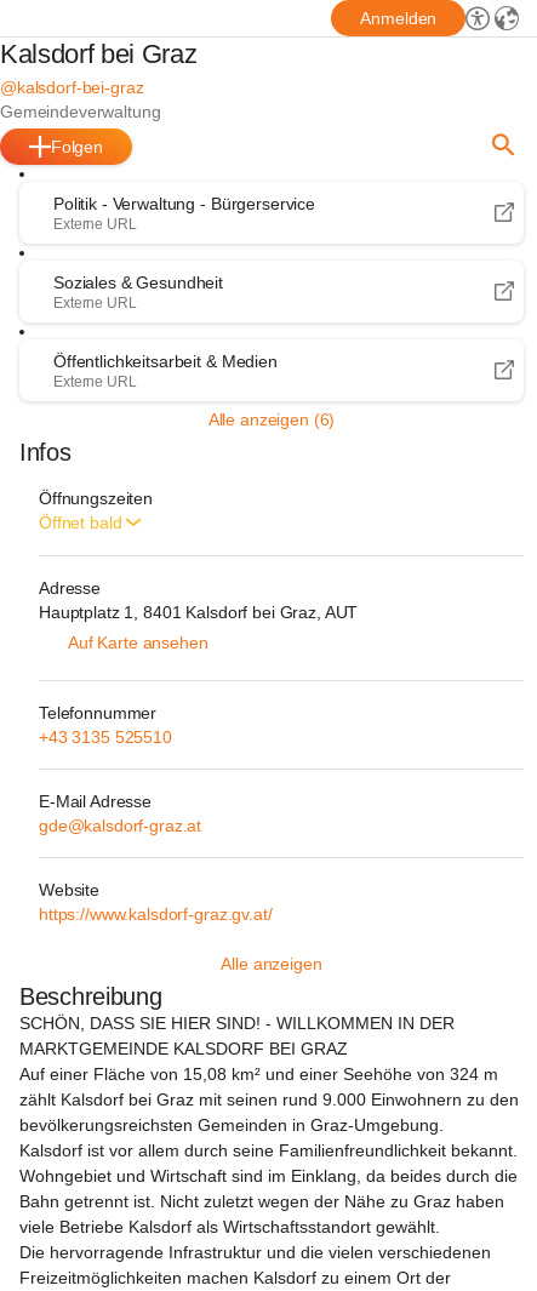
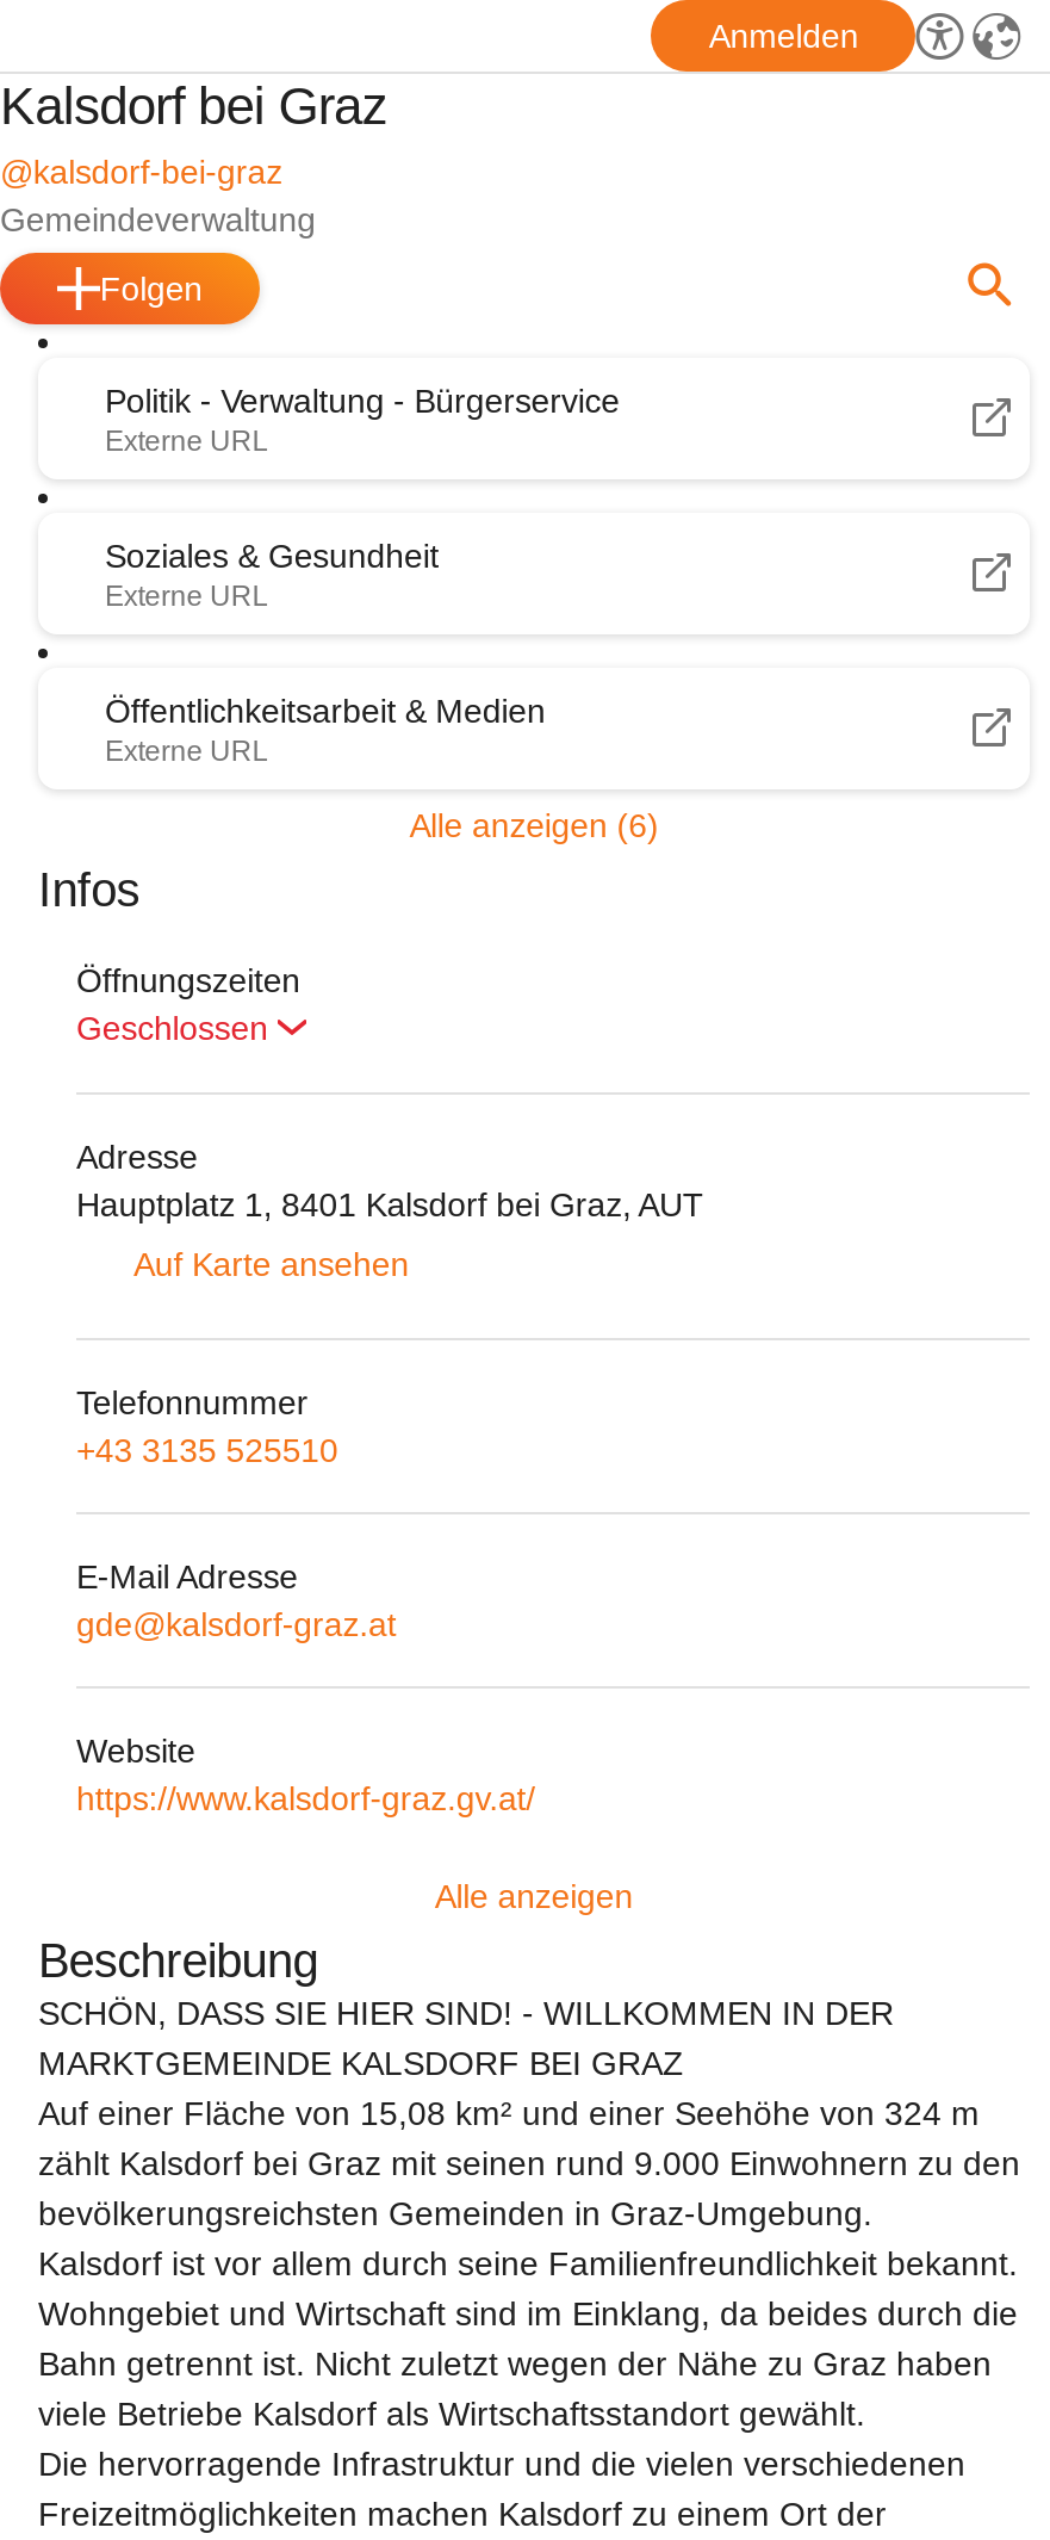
[39,513,122,532] Öffnet bald -> [76,1009,268,1047] Geschlossen

